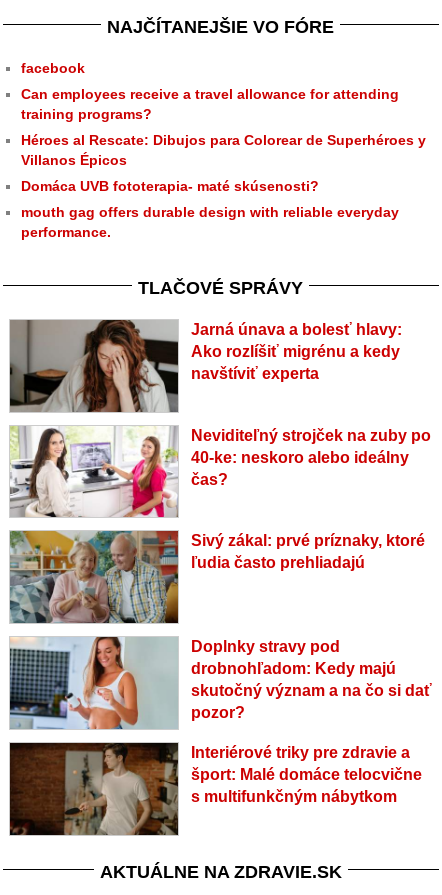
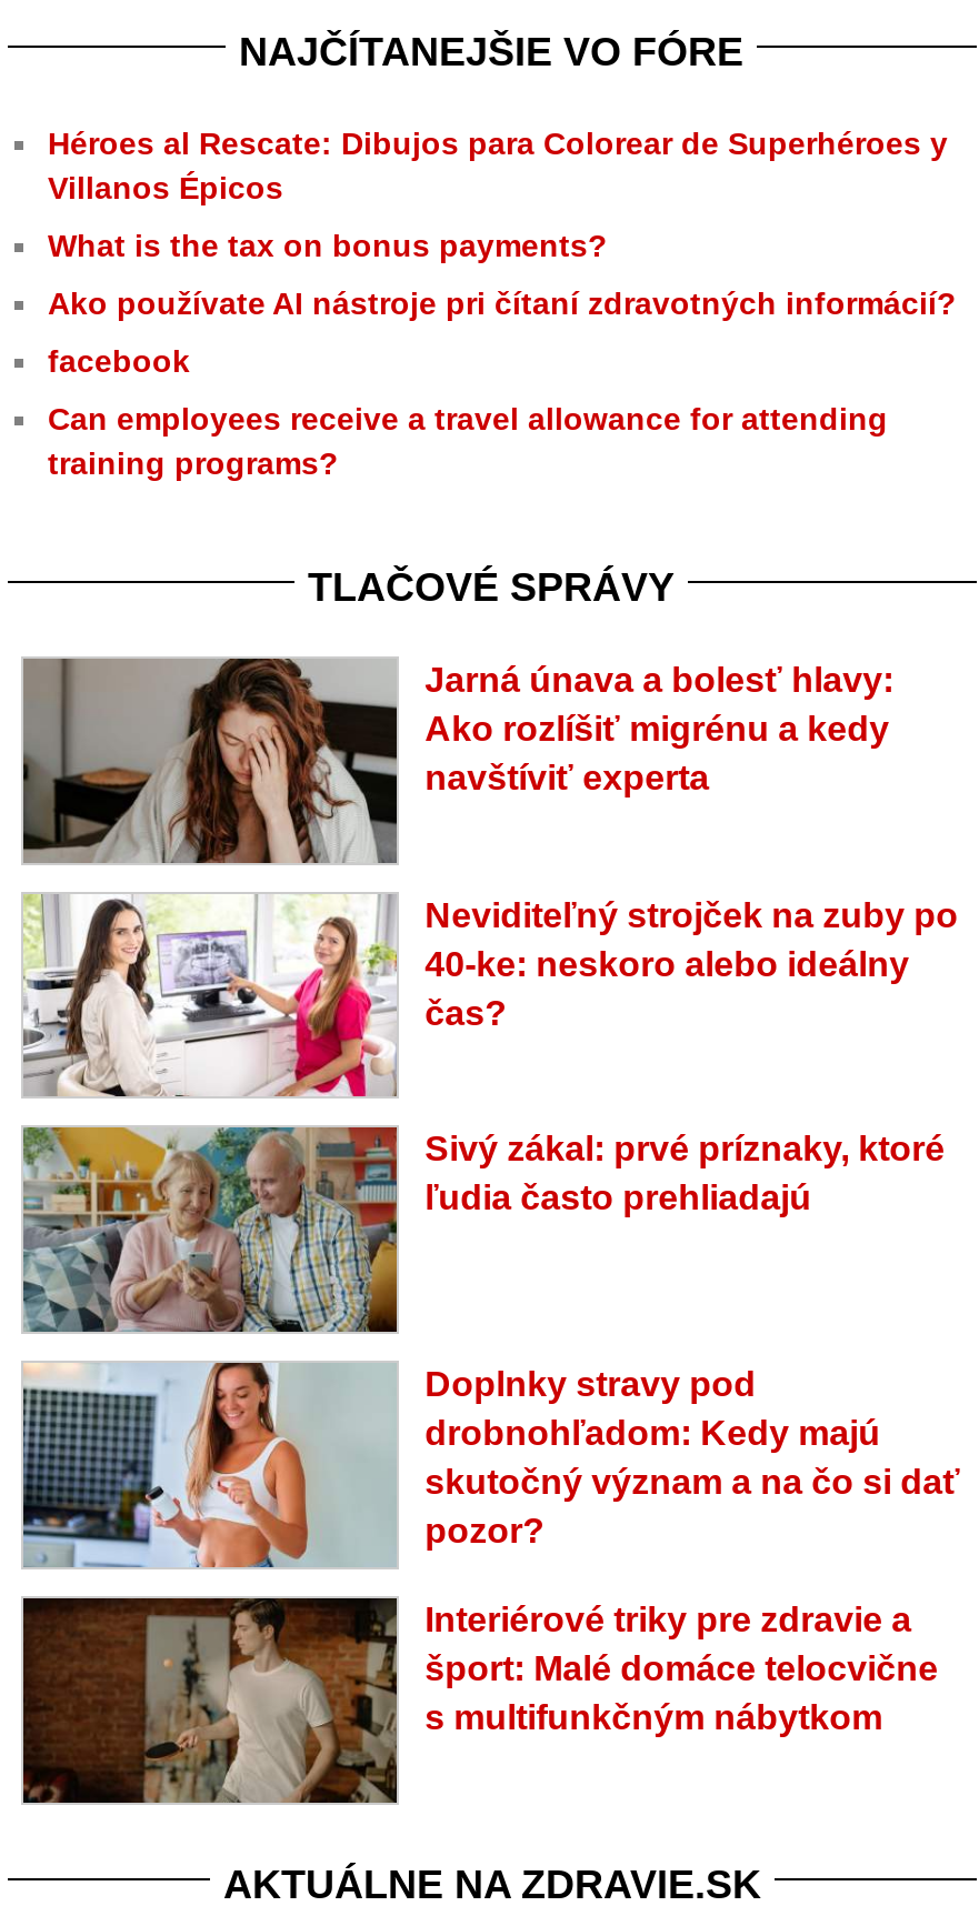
none -> [48,228,957,321] What is the tax on bonus payments? | Ako používate AI nástroje pri čítaní zdravotných informácií?
moved [21,60,399,122] -> [48,343,888,481]: facebook | Can employees receive a travel allowance for attending | training programs?
moved [21,132,426,168] -> [48,126,948,205]: Héroes al Rescate: Dibujos para Colorear de Superhéroes y | Villanos Épicos
[21,178,399,240] Domáca UVB fototerapia- maté skúsenosti? | mouth gag offers durable design with reliable everyday | performance. -> none

